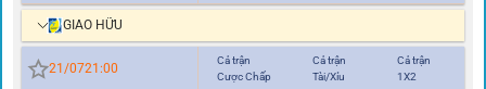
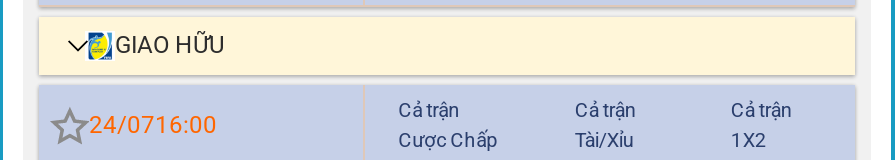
[49,61,118,76] 21/0721:00 -> [89,110,217,138] 24/0716:00

